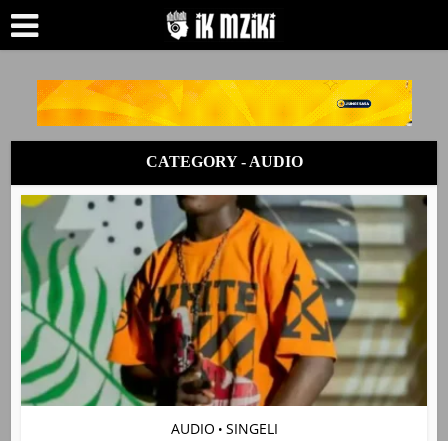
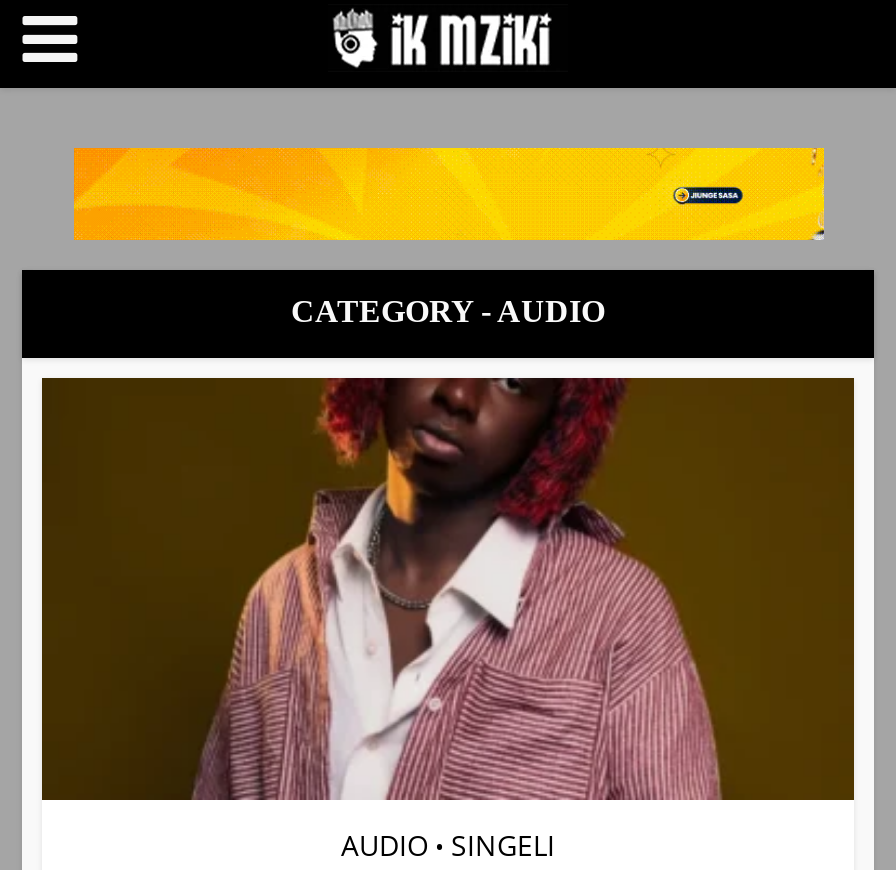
[20,194,427,407] [image] -> [40,376,854,802] [image]

